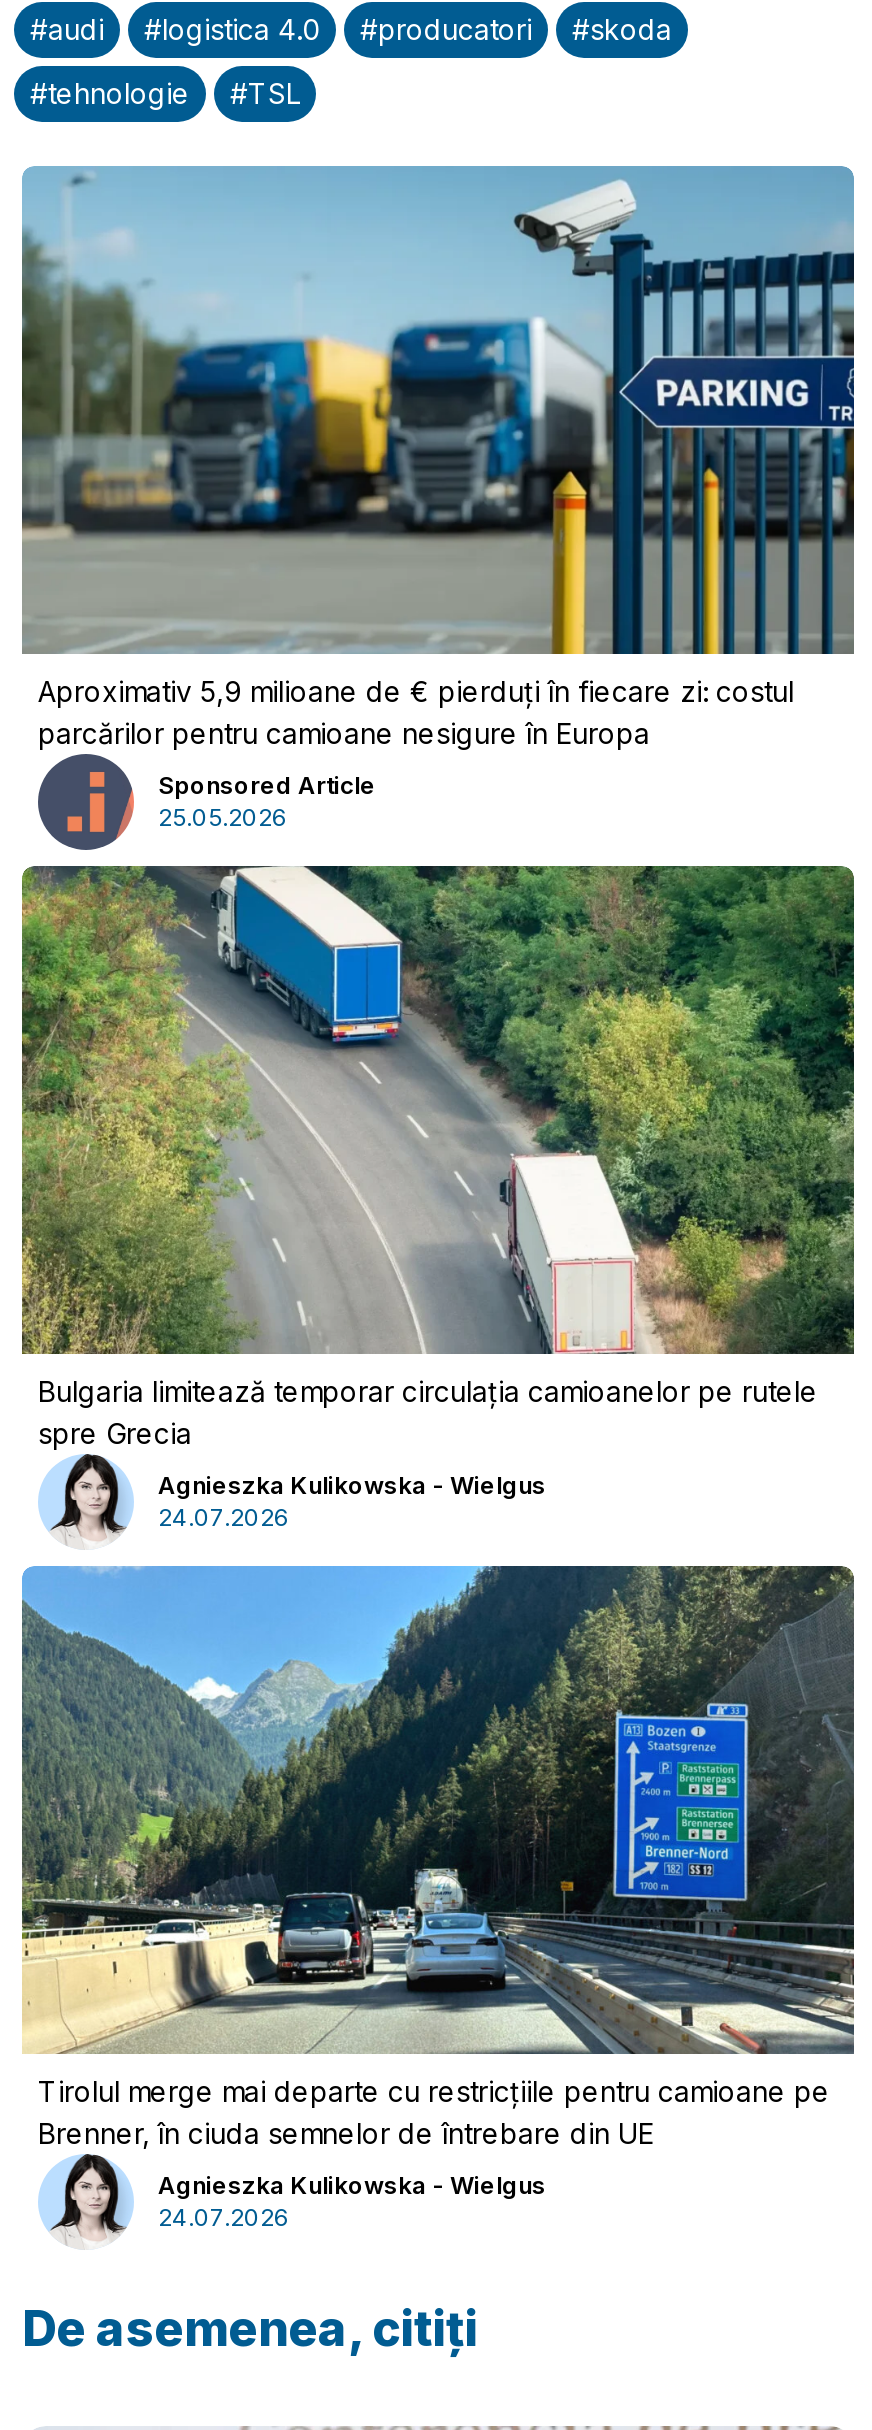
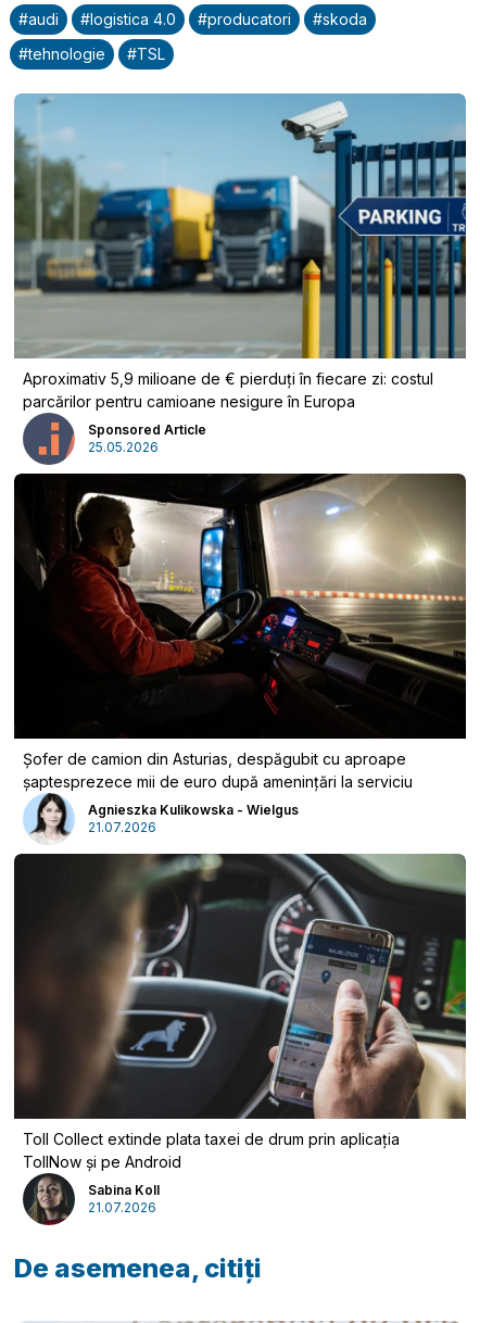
[20,864,856,1450] [image] | Bulgaria limitează temporar circulația camioanelor pe rutele | spre Grecia -> [13,472,467,791] [image] | Șofer de camion din Asturias, despăgubit cu aproape | șaptesprezece mii de euro după amenințări la serviciu
[158,1502,290,1532] 24.07.2026 -> [88,819,156,835] 21.07.2026
[20,1564,856,2150] [image] | Tirolul merge mai departe cu restricțiile pentru camioane pe | Brenner, în ciuda semnelor de întrebare din UE -> [13,853,466,1171] [image] | Toll Collect extinde plata taxei de drum prin aplicația | TollNow și pe Android
[38,2164,546,2250] [image] | Agnieszka Kulikowska - Wielgus | 24.07.2026 -> [22,1179,160,1226] [image] | Sabina Koll | 21.07.2026

